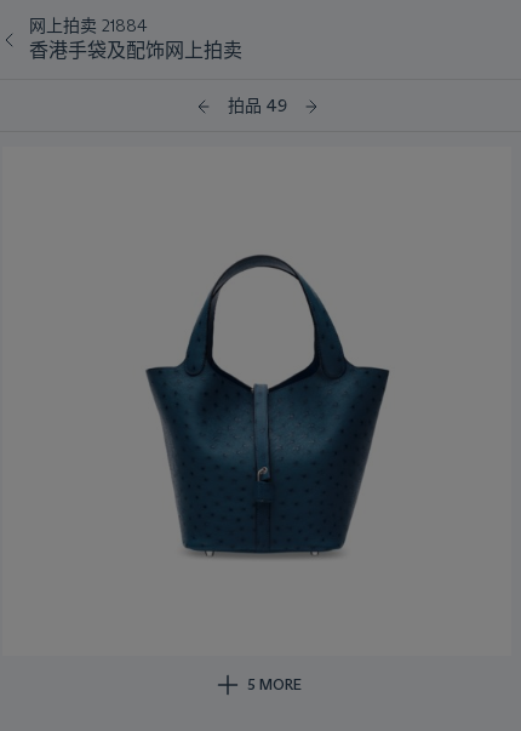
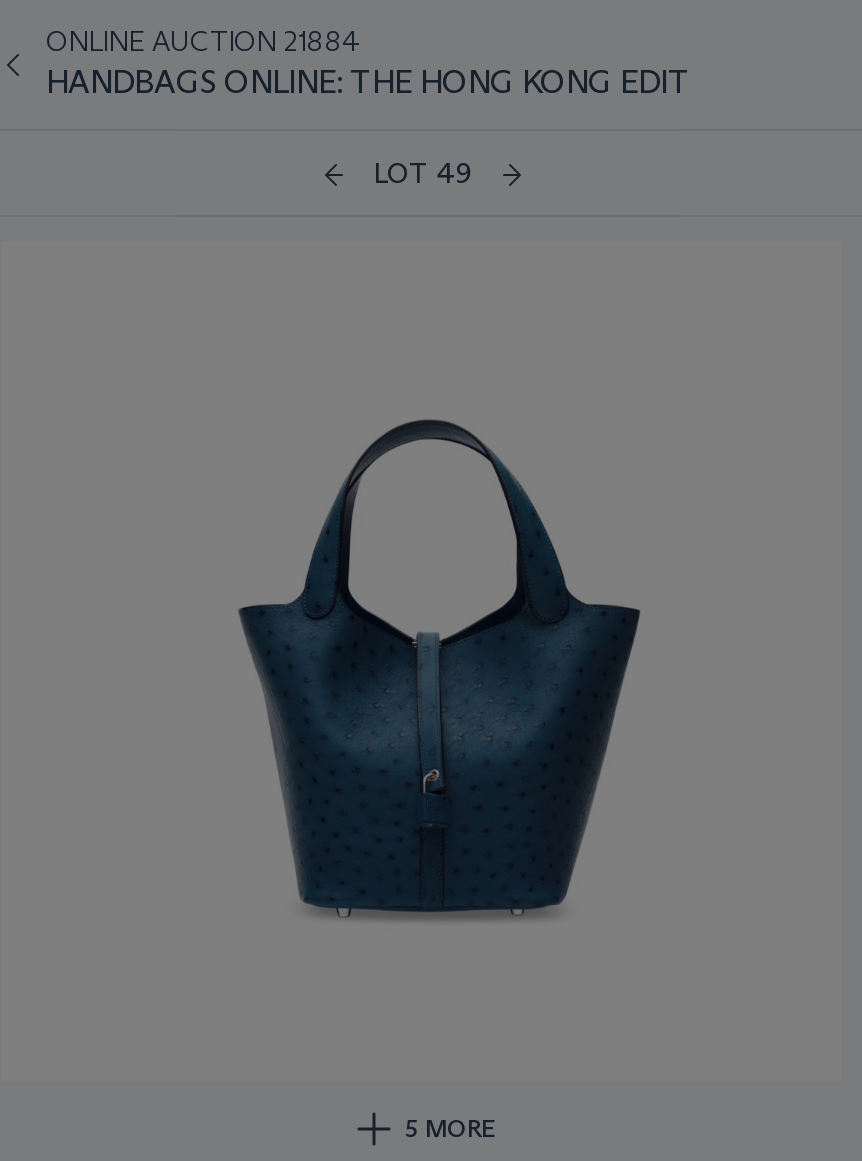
[29,15,242,62] 网上拍卖 21884 | 香港手袋及配饰网上拍卖 -> [46,23,692,101] ONLINE AUCTION 21884 | HANDBAGS ONLINE: THE HONG KONG EDIT
[227,95,287,117] 拍品 49 -> [373,155,471,191] LOT 49

